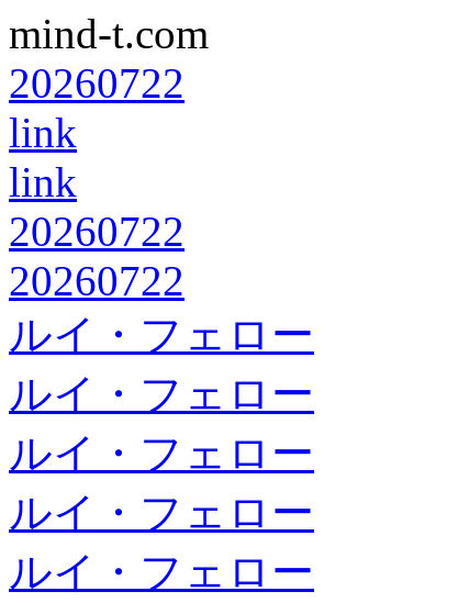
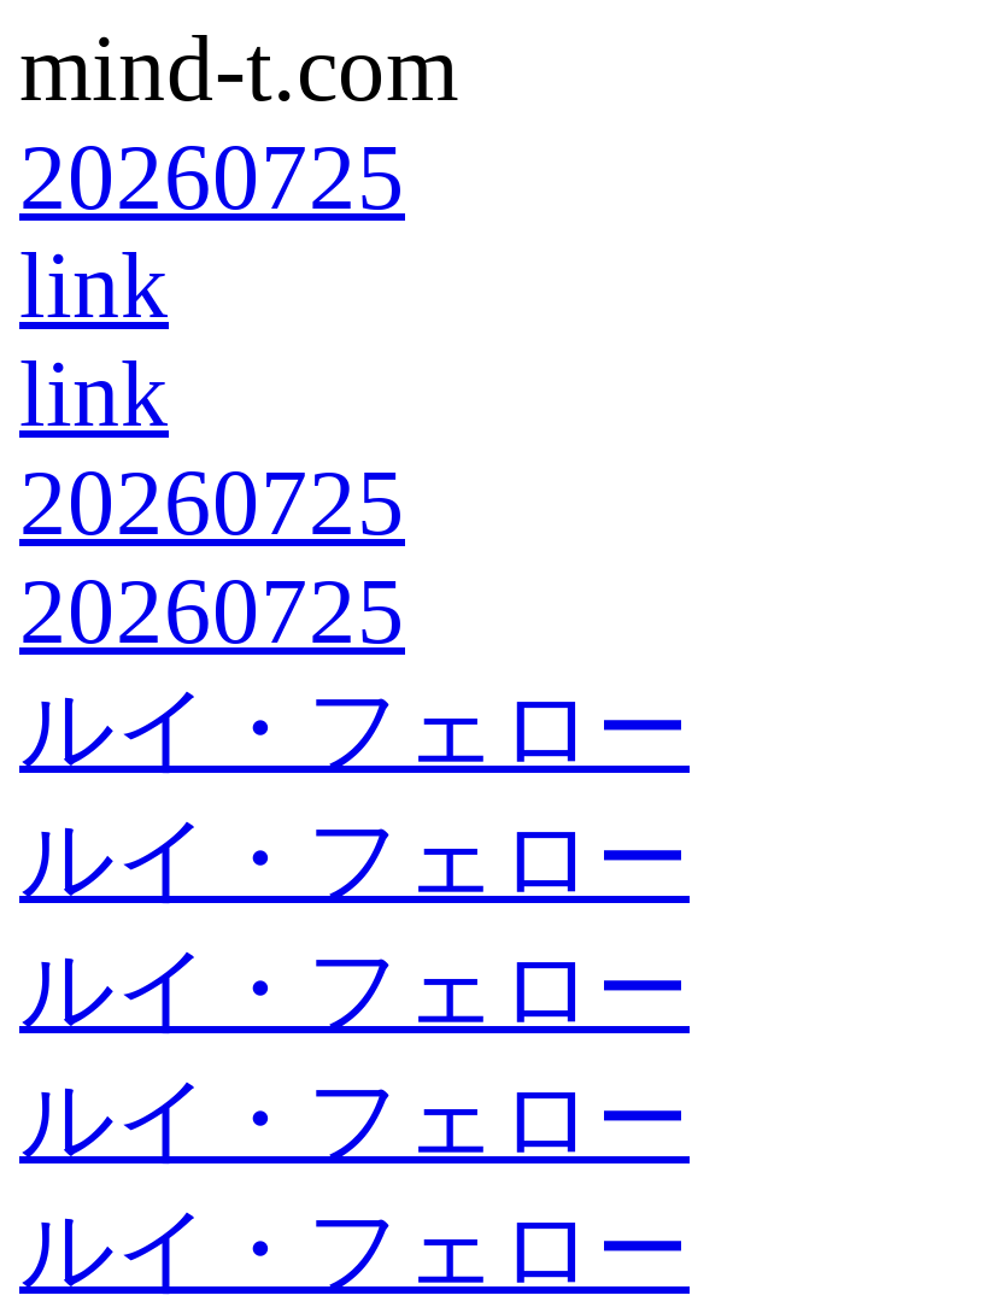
[9,59,185,107] 20260722 -> [19,124,405,228] 20260725
[9,208,185,255] 20260722 -> [19,450,405,553] 20260725
[9,257,185,304] 20260722 -> [19,558,405,662] 20260725

